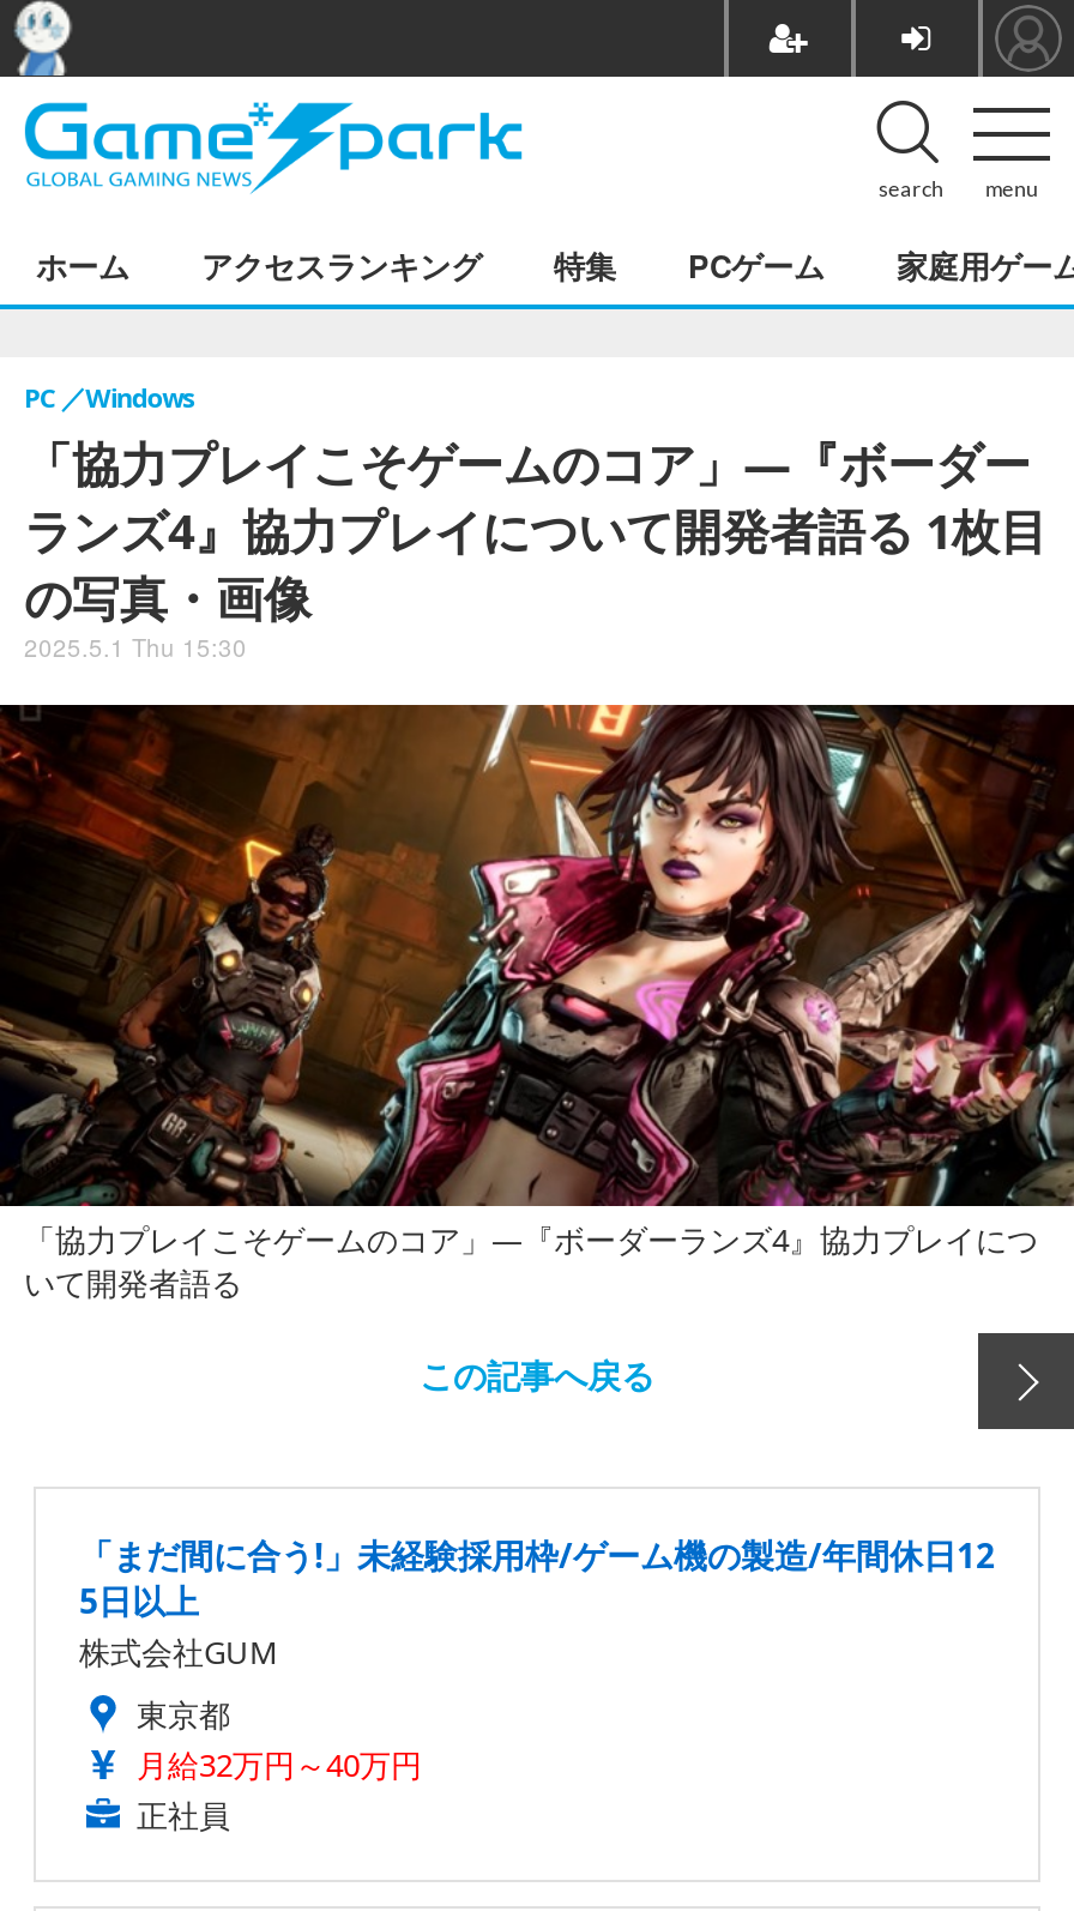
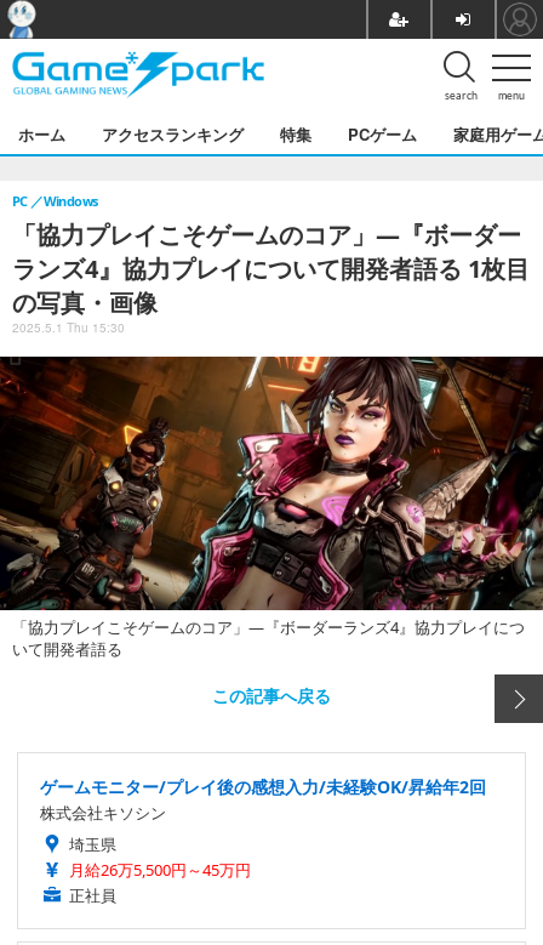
[79,1531,995,1785] 「まだ間に合う!」未経験採用枠/ゲーム機の製造/年間休日12 | 5日以上 | 株式会社GUM | 東京都 | 月給32万円～40万円 -> [40,775,486,880] ゲームモニター/プレイ後の感想入力/未経験OK/昇給年2回 | 株式会社キソシン | 埼玉県 | 月給26万5,500円～45万円

